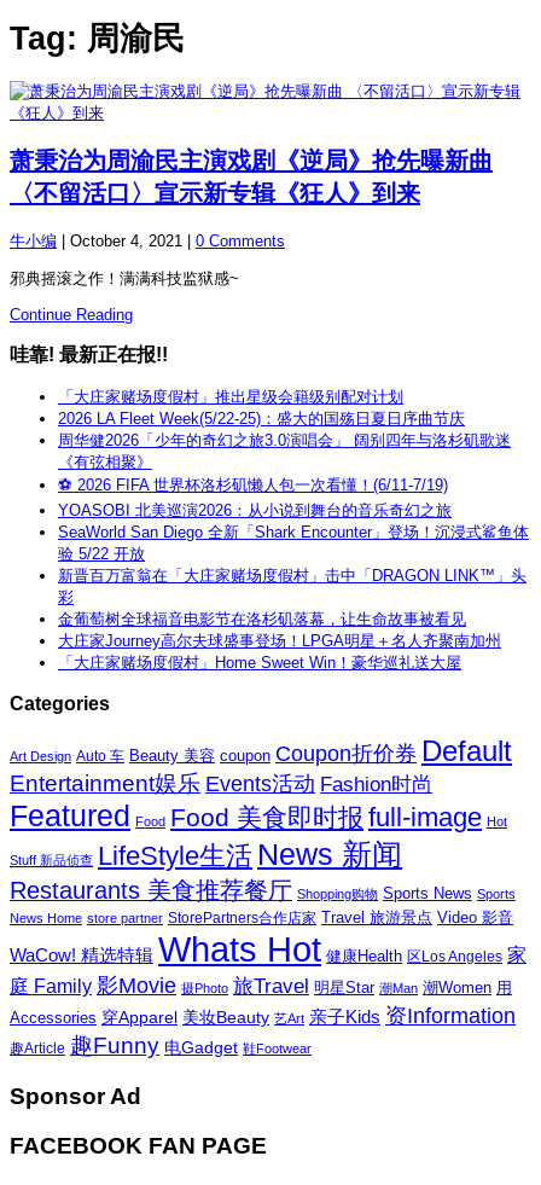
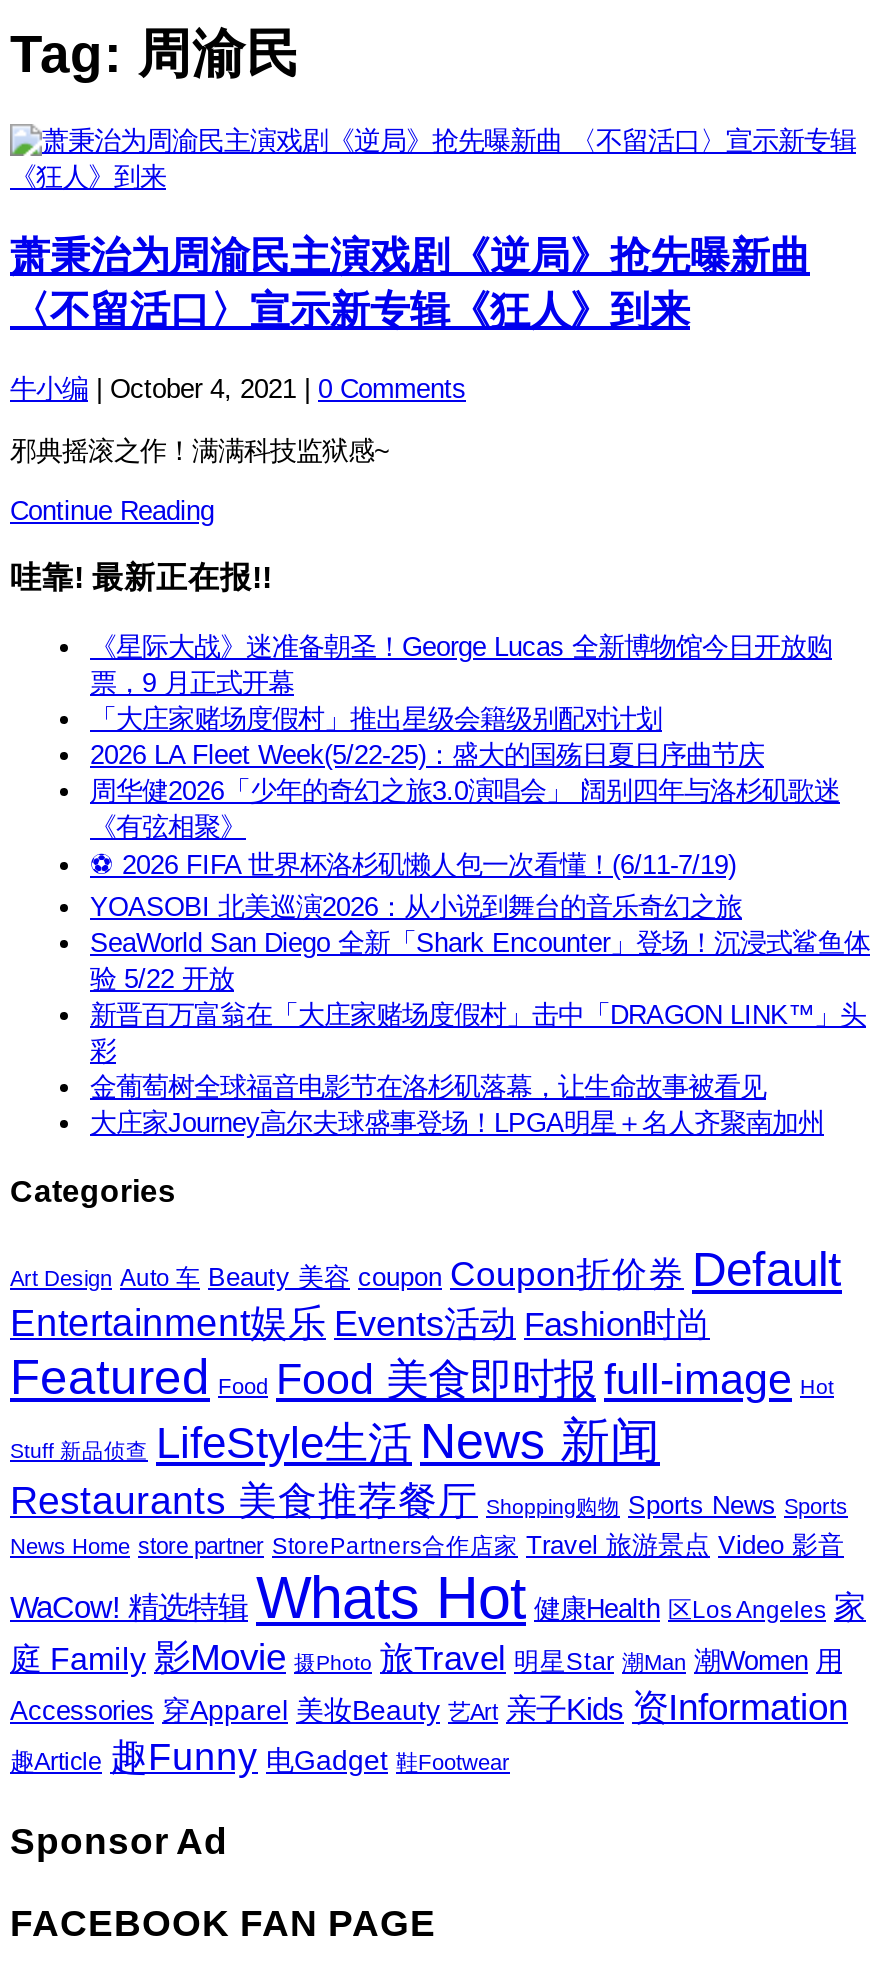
none -> [90,633,832,699] 《星际大战》迷准备朝圣！George Lucas 全新博物馆今日开放购 | 票，9 月正式开幕
moved [58,388,529,650] -> [90,705,870,1139]: 「大庄家赌场度假村」推出星级会籍级别配对计划 | 2026 LA Fleet Week(5/22-25)：盛大的国殇日夏日序曲节庆 | 周华健2026「少年的奇幻之旅3.0演唱会」 阔别四年与洛杉矶歌迷 | ... | 金葡萄树全球福音电影节在洛杉矶落幕，让生命故事被看见 | 大庄家Journey高尔夫球盛事登场！LPGA明星＋名人齐聚南加州
[58,654,461,672] 「大庄家赌场度假村」Home Sweet Win！豪华巡礼送大屋 -> none

